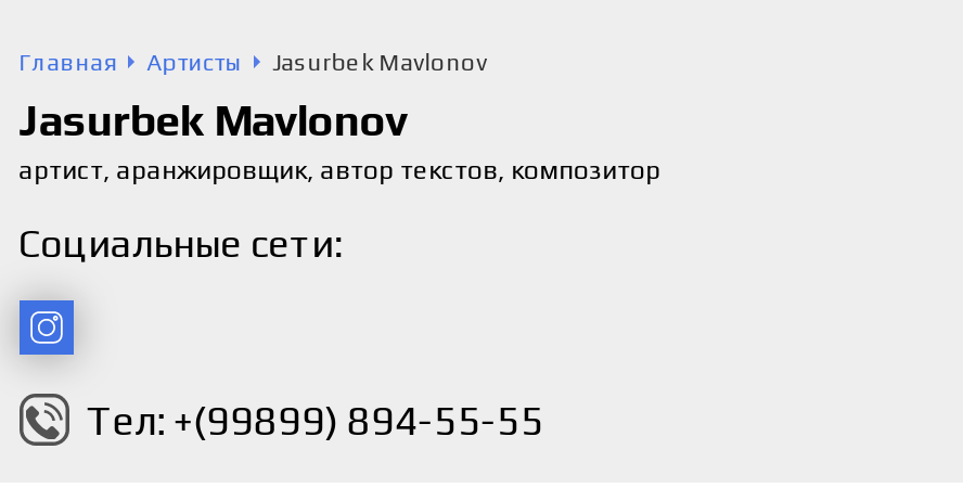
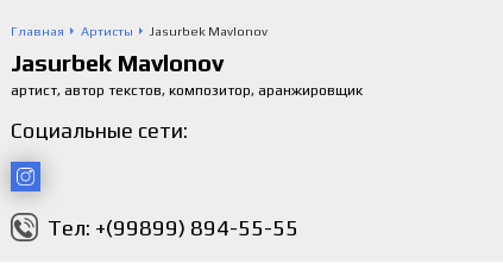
[19,154,661,184] артист, аранжировщик, автор текстов, композитор -> [10,81,362,98] артист, автор текстов, композитор, аранжировщик

